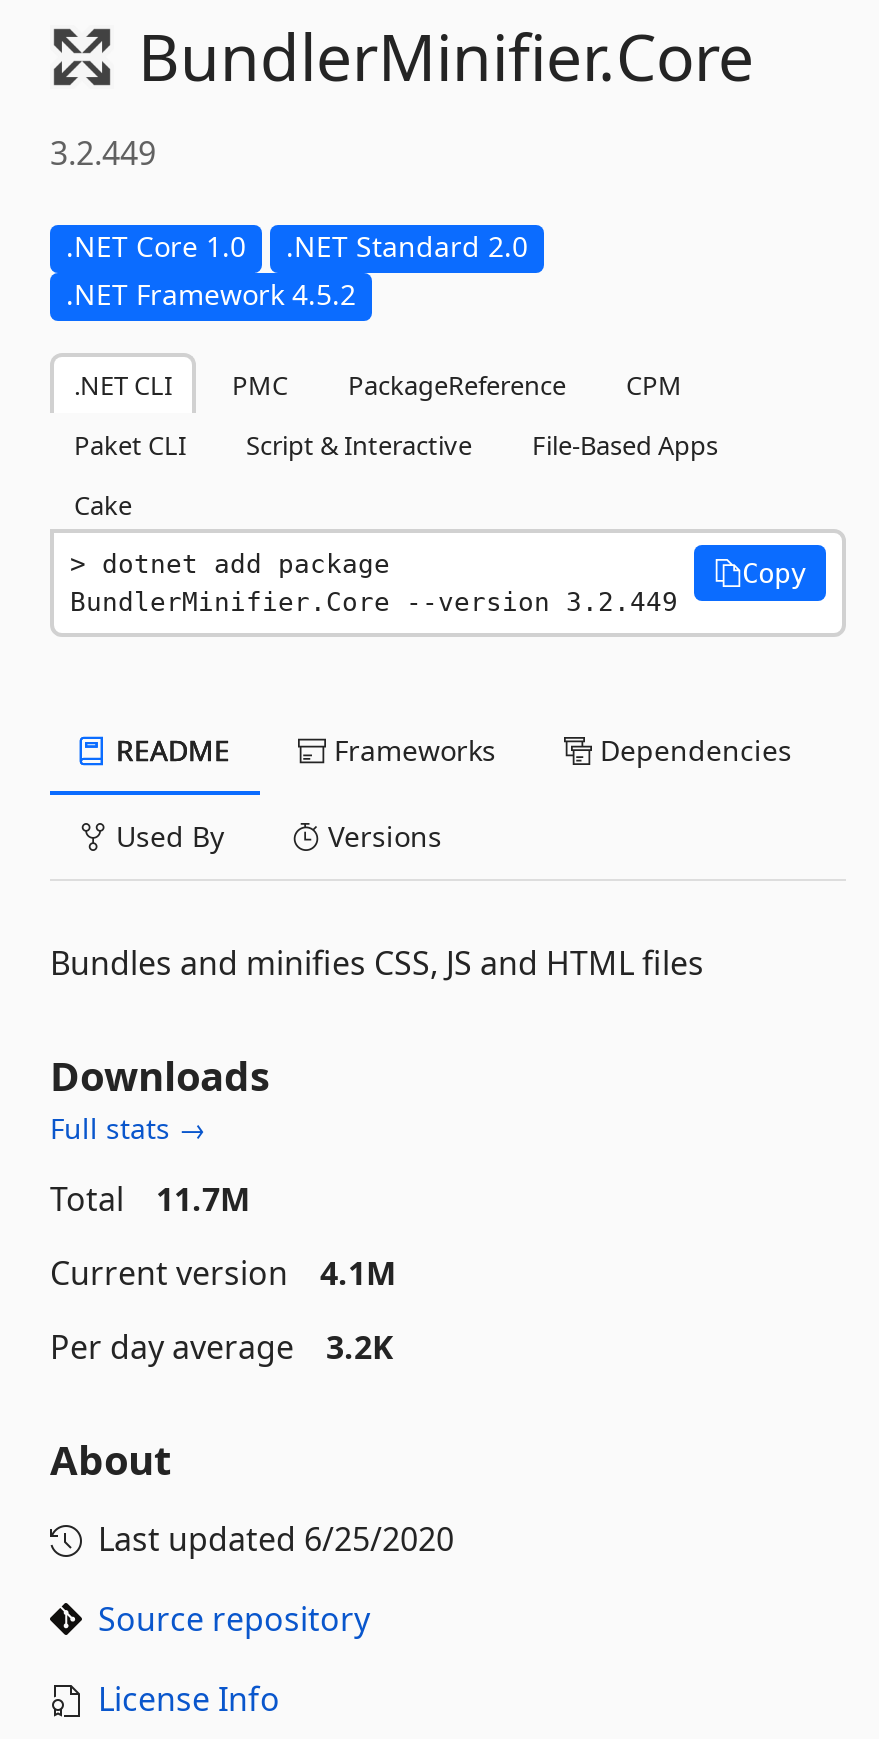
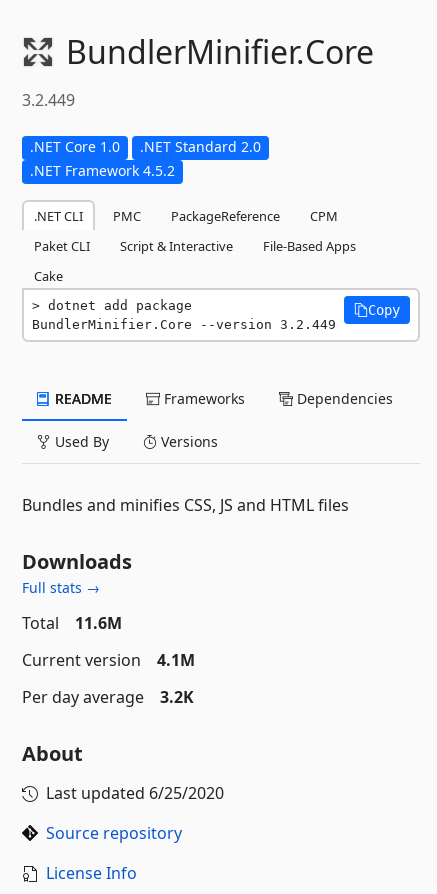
[50,1177,250,1221] Total 11.7M -> [22,612,122,634] Total 11.6M

